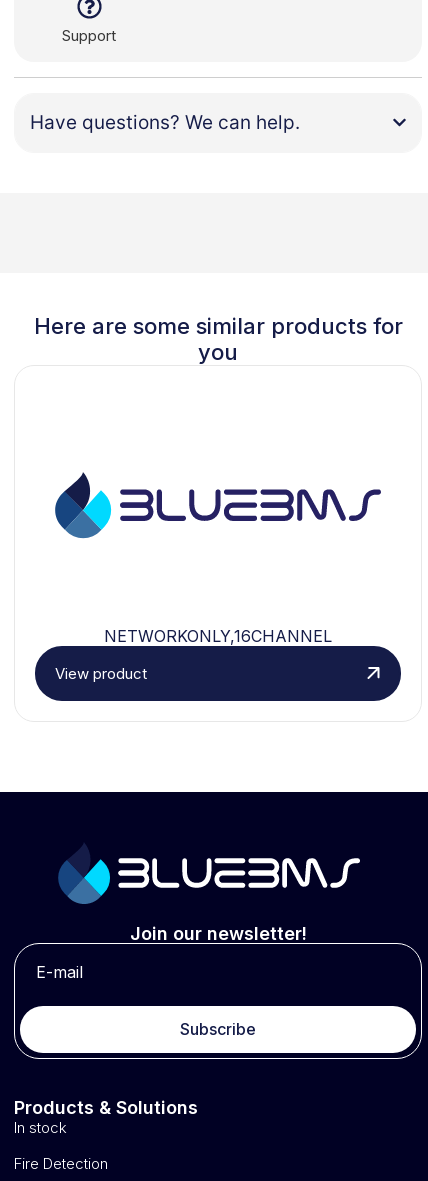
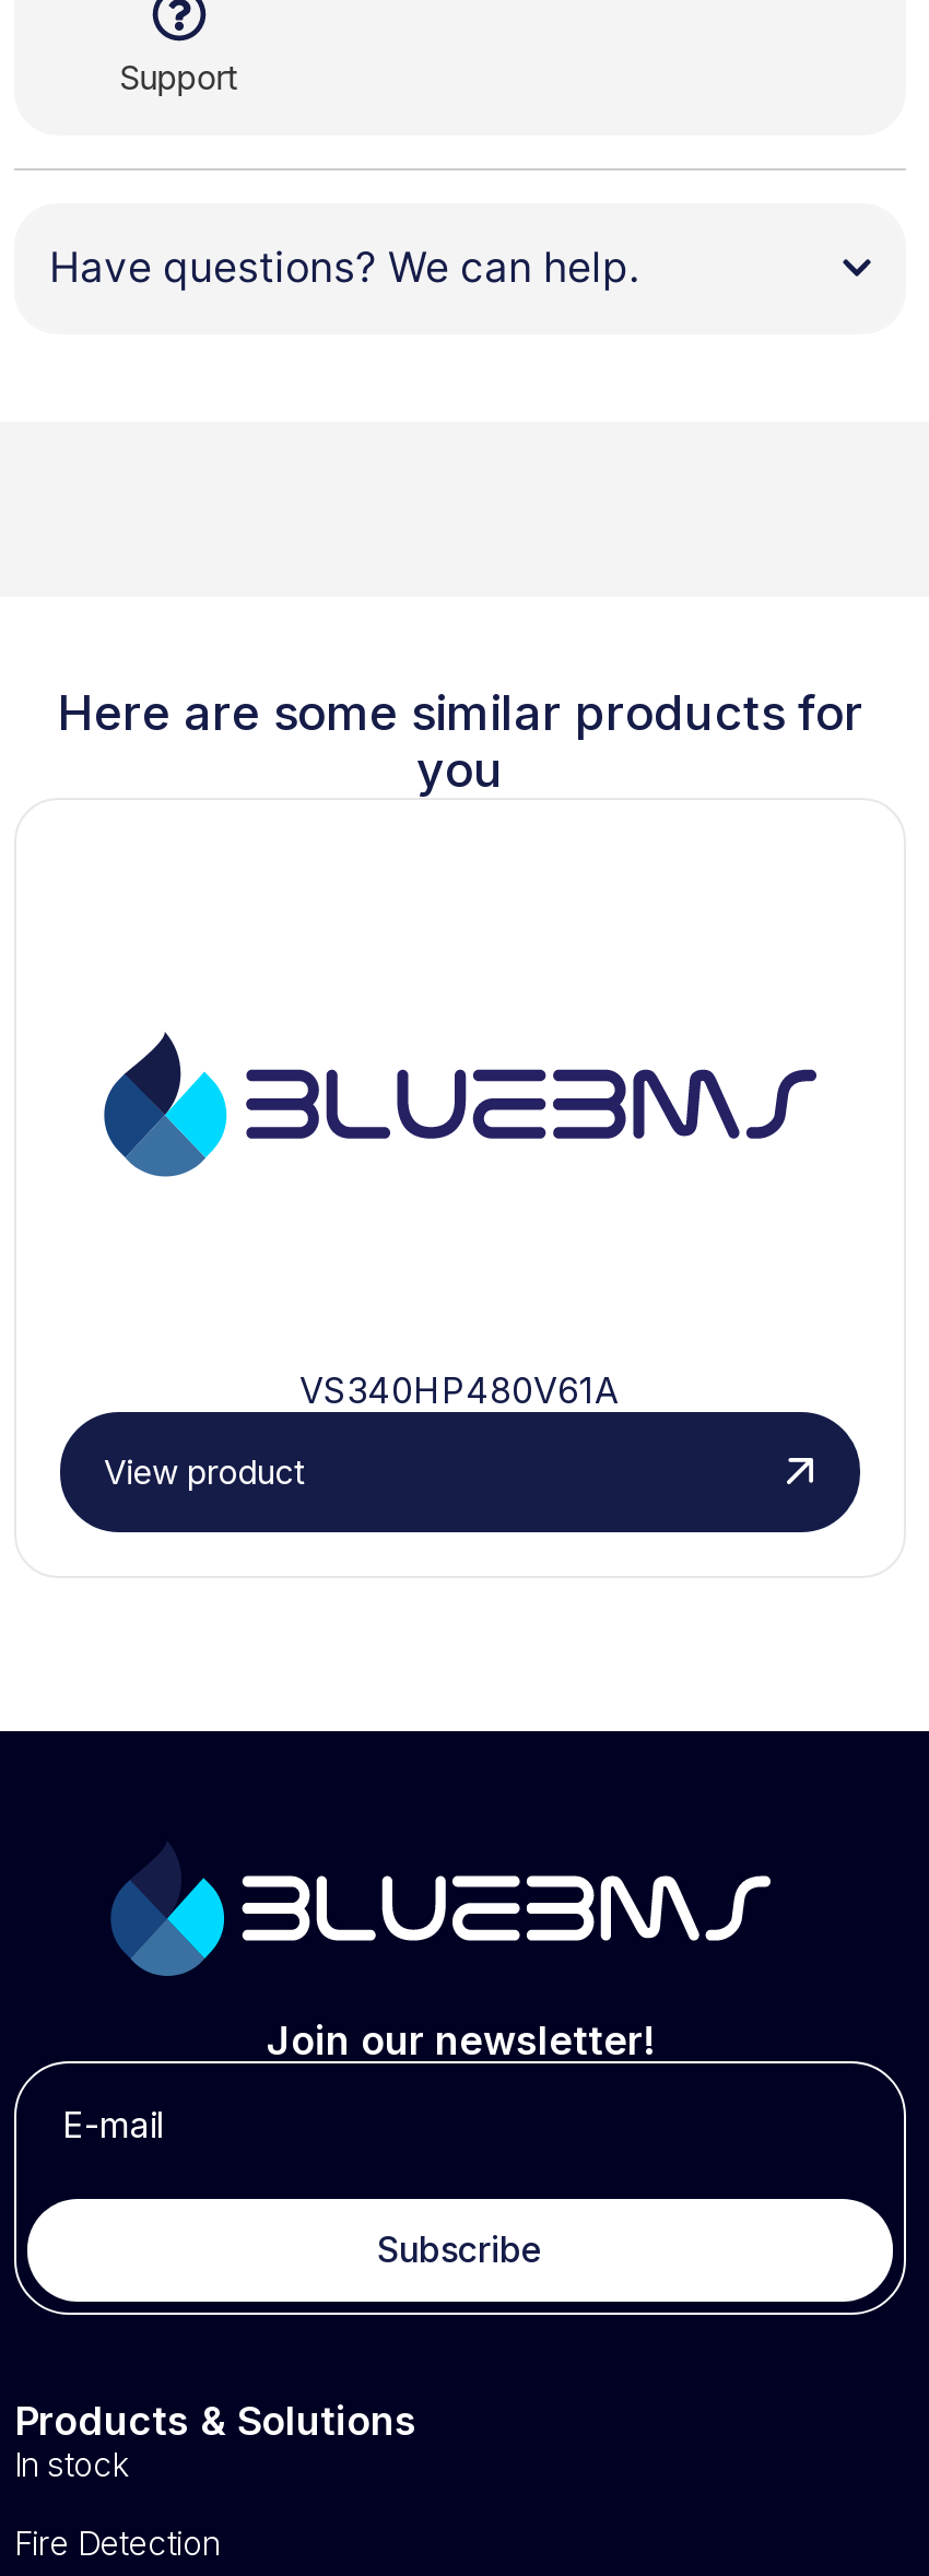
[104,626,332,646] NETWORKONLY,16CHANNEL -> [299,1368,621,1411] VS340HP480V61A

